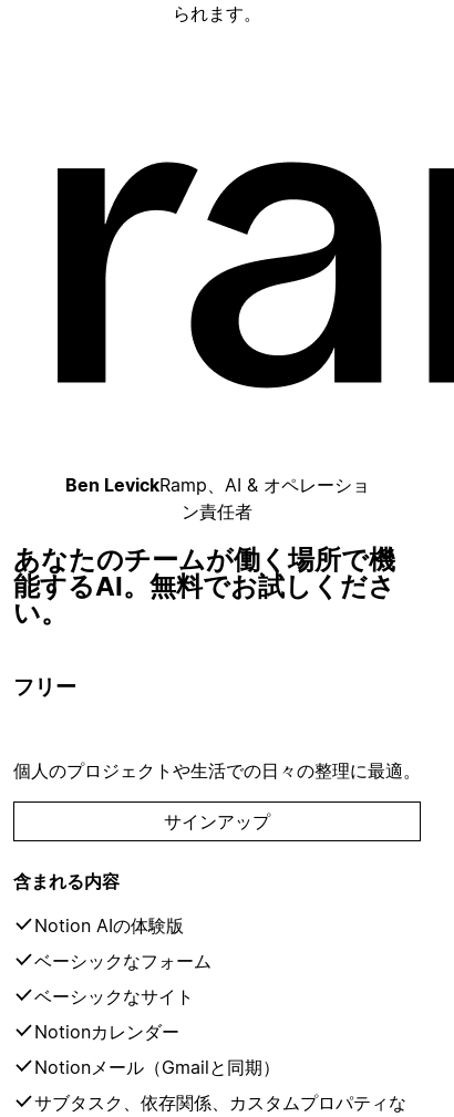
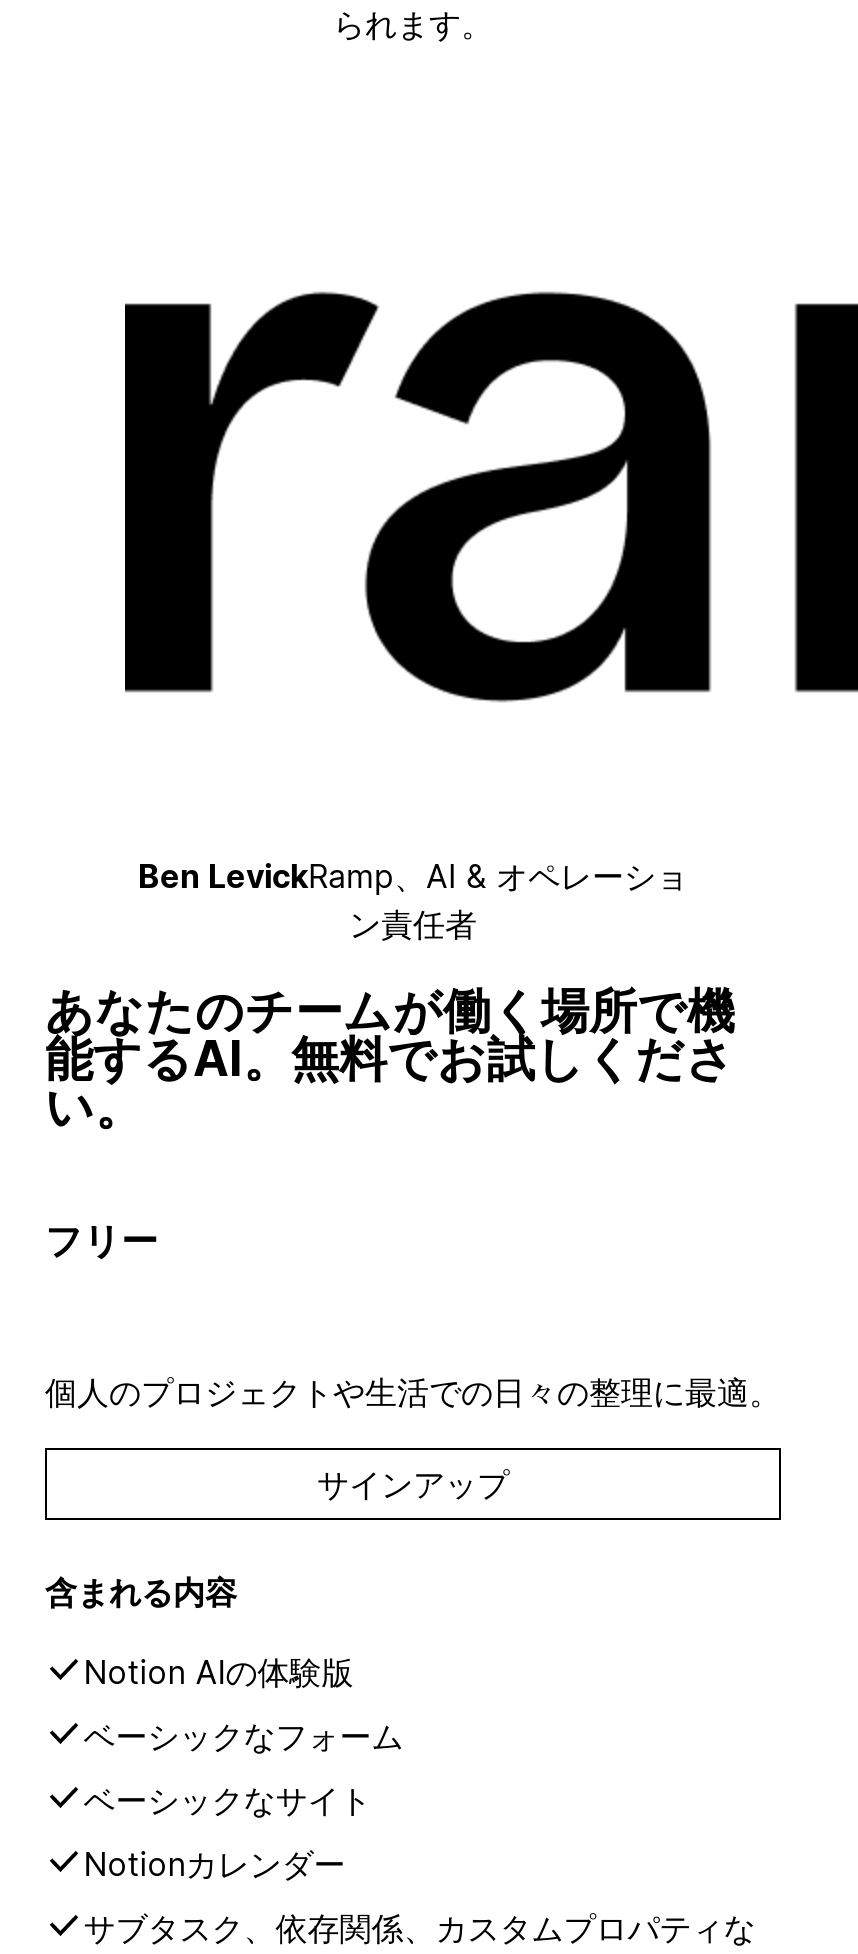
[35,1056,280,1078] Notionメール（Gmailと同期） -> none

